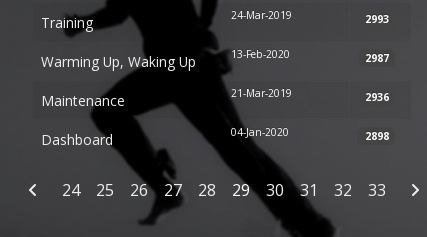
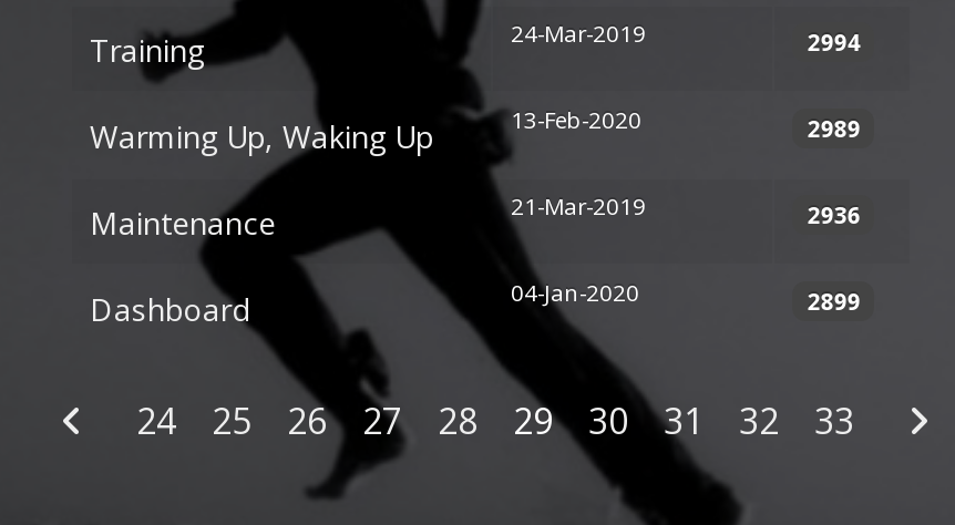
[365,12,389,26] 2993 -> [807,27,860,58] 2994
[365,51,389,65] 2987 -> [807,113,860,144] 2989
[365,129,389,143] 2898 -> [807,286,860,317] 2899

